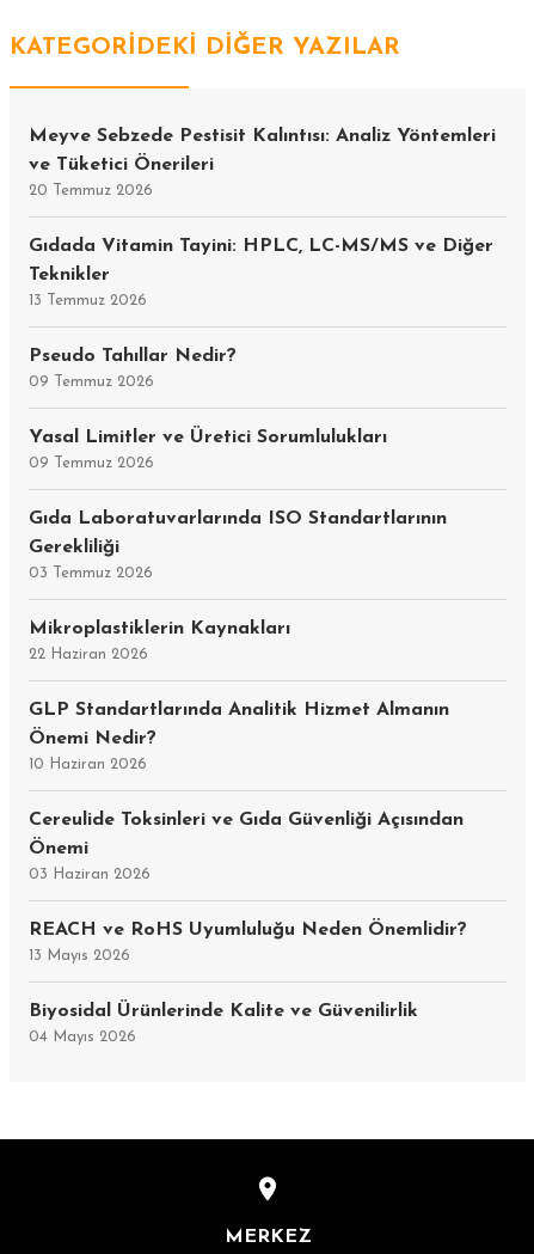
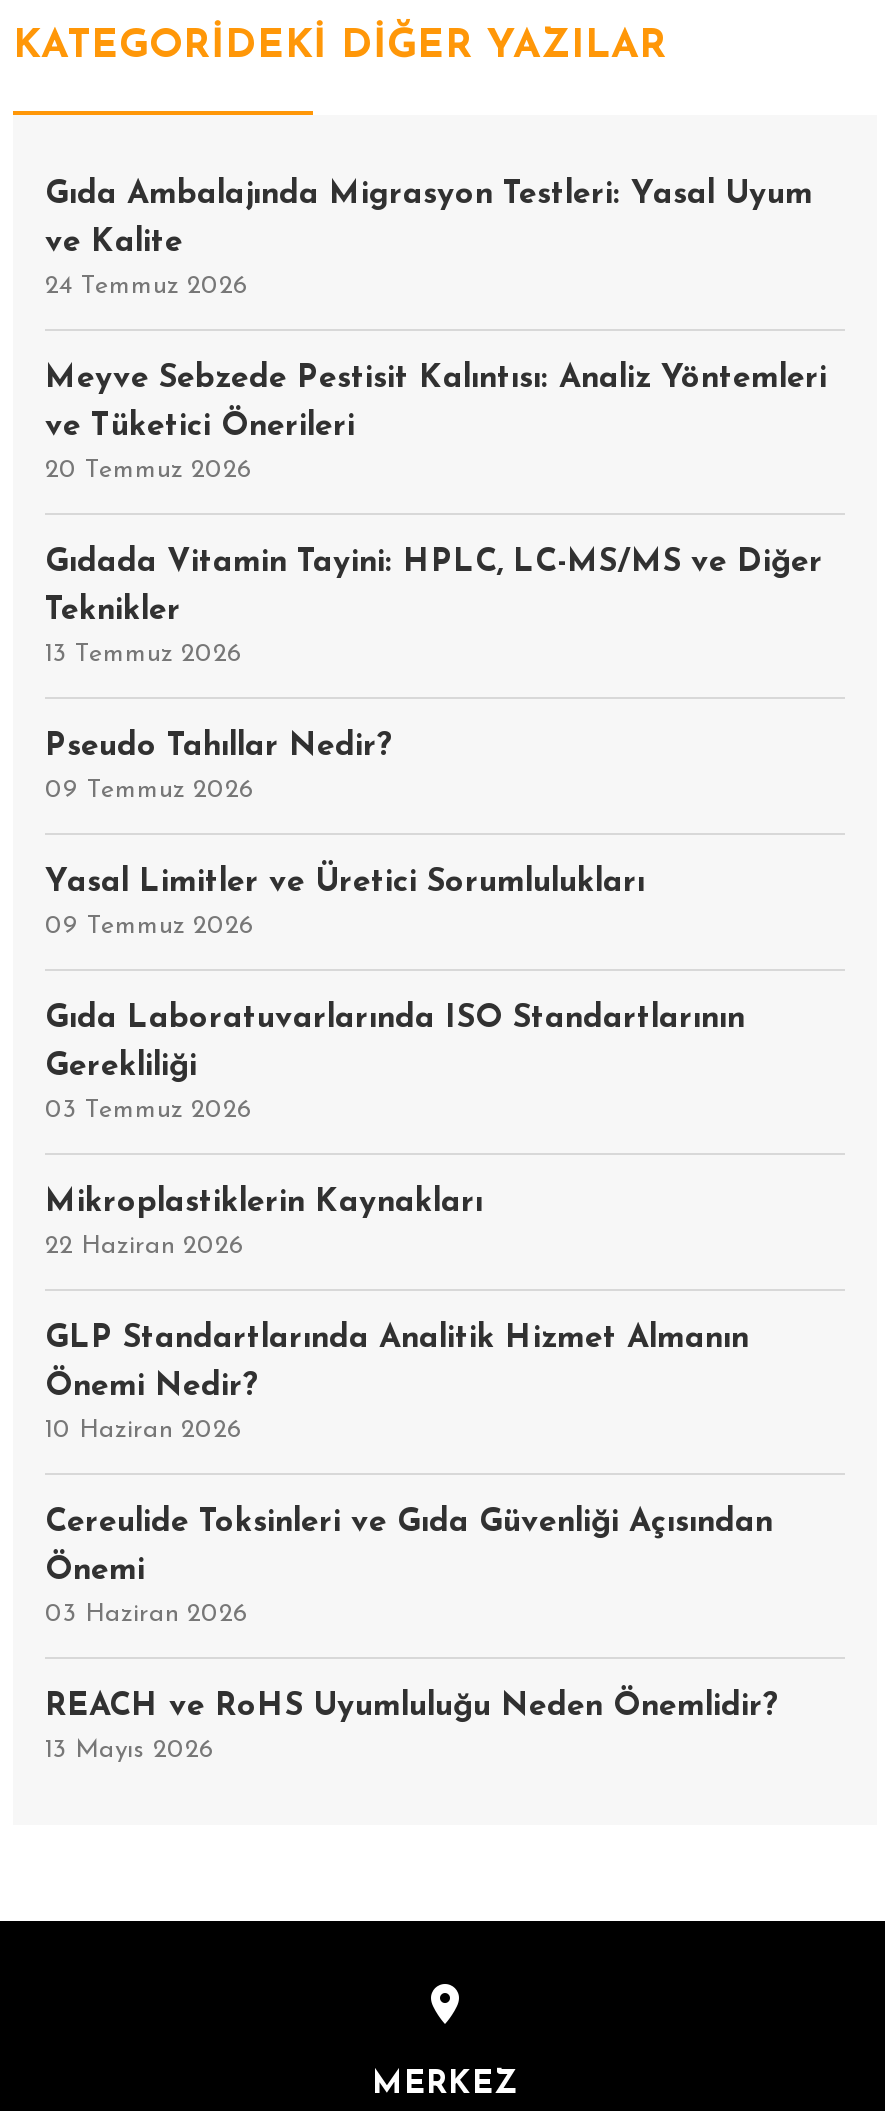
none -> [45,179,813,299] Gıda Ambalajında Migrasyon Testleri: Yasal Uyum | ve Kalite | 24 Temmuz 2026
moved [29,127,496,964] -> [45,363,827,1763]: Meyve Sebzede Pestisit Kalıntısı: Analiz Yöntemleri | ve Tüketici Önerileri | 20 Temmuz 2026 | ... | REACH ve RoHS Uyumluluğu Neden Önemlidir? | 13 Mayıs 2026
[29,1002,418,1045] Biyosidal Ürünlerinde Kalite ve Güvenilirlik | 04 Mayıs 2026 -> none

